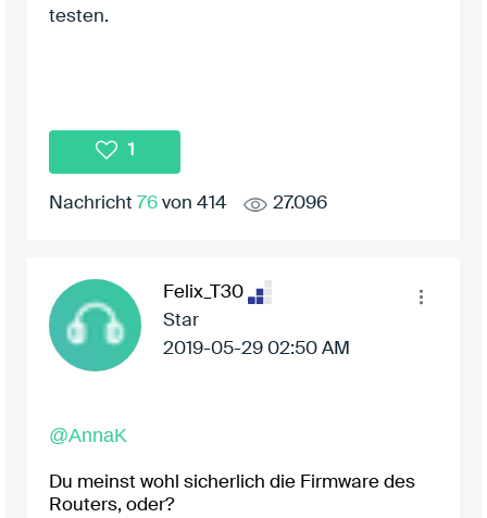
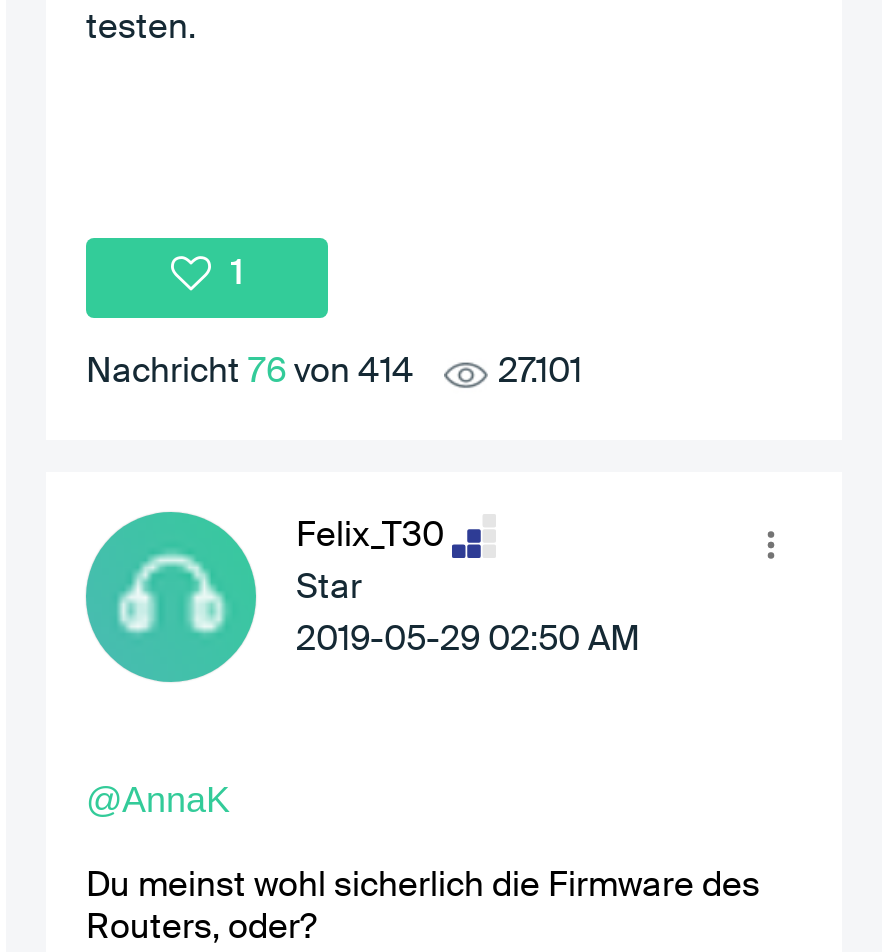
[273,194,327,212] 27.096 -> [498,355,582,389] 27.101

